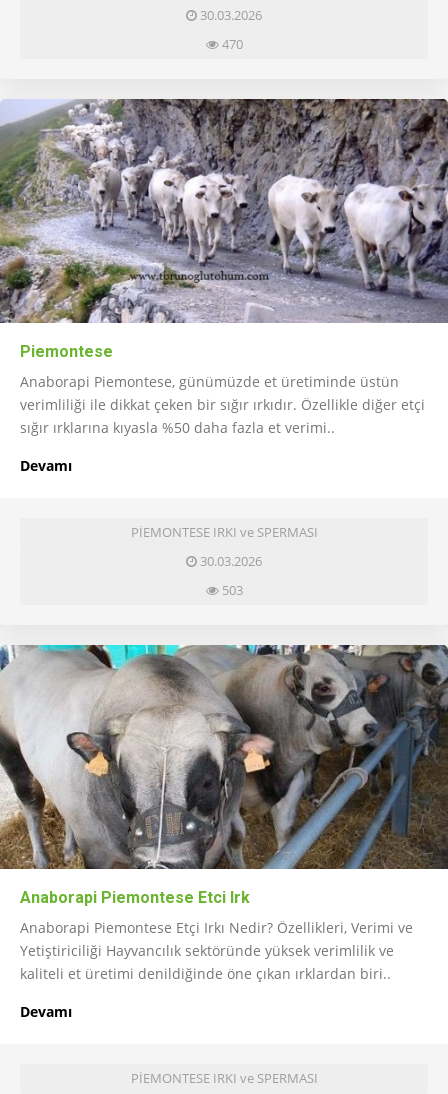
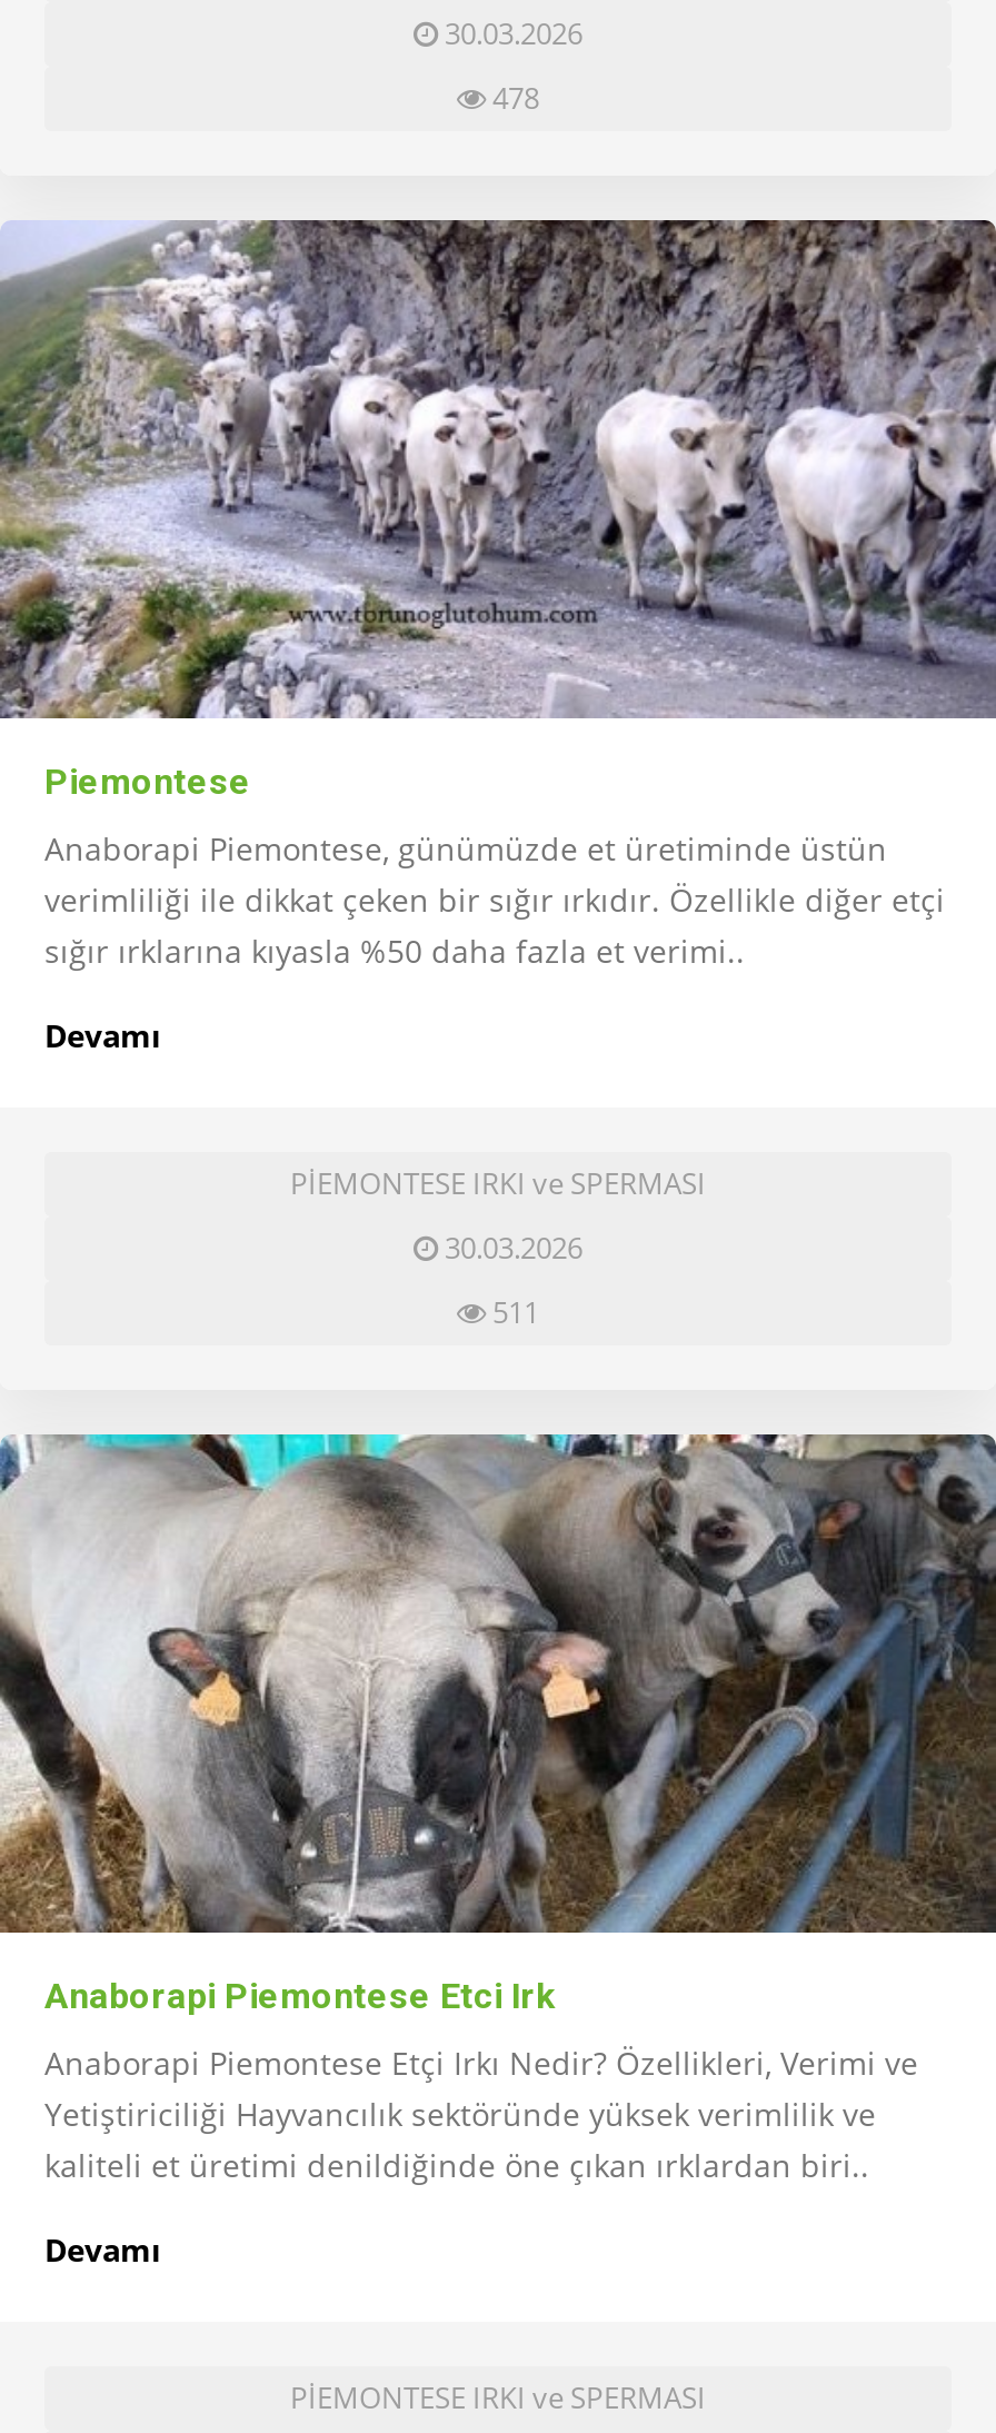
[218,35,242,53] 470 -> [486,78,539,118] 478
[218,581,242,599] 503 -> [486,1292,539,1332] 511

